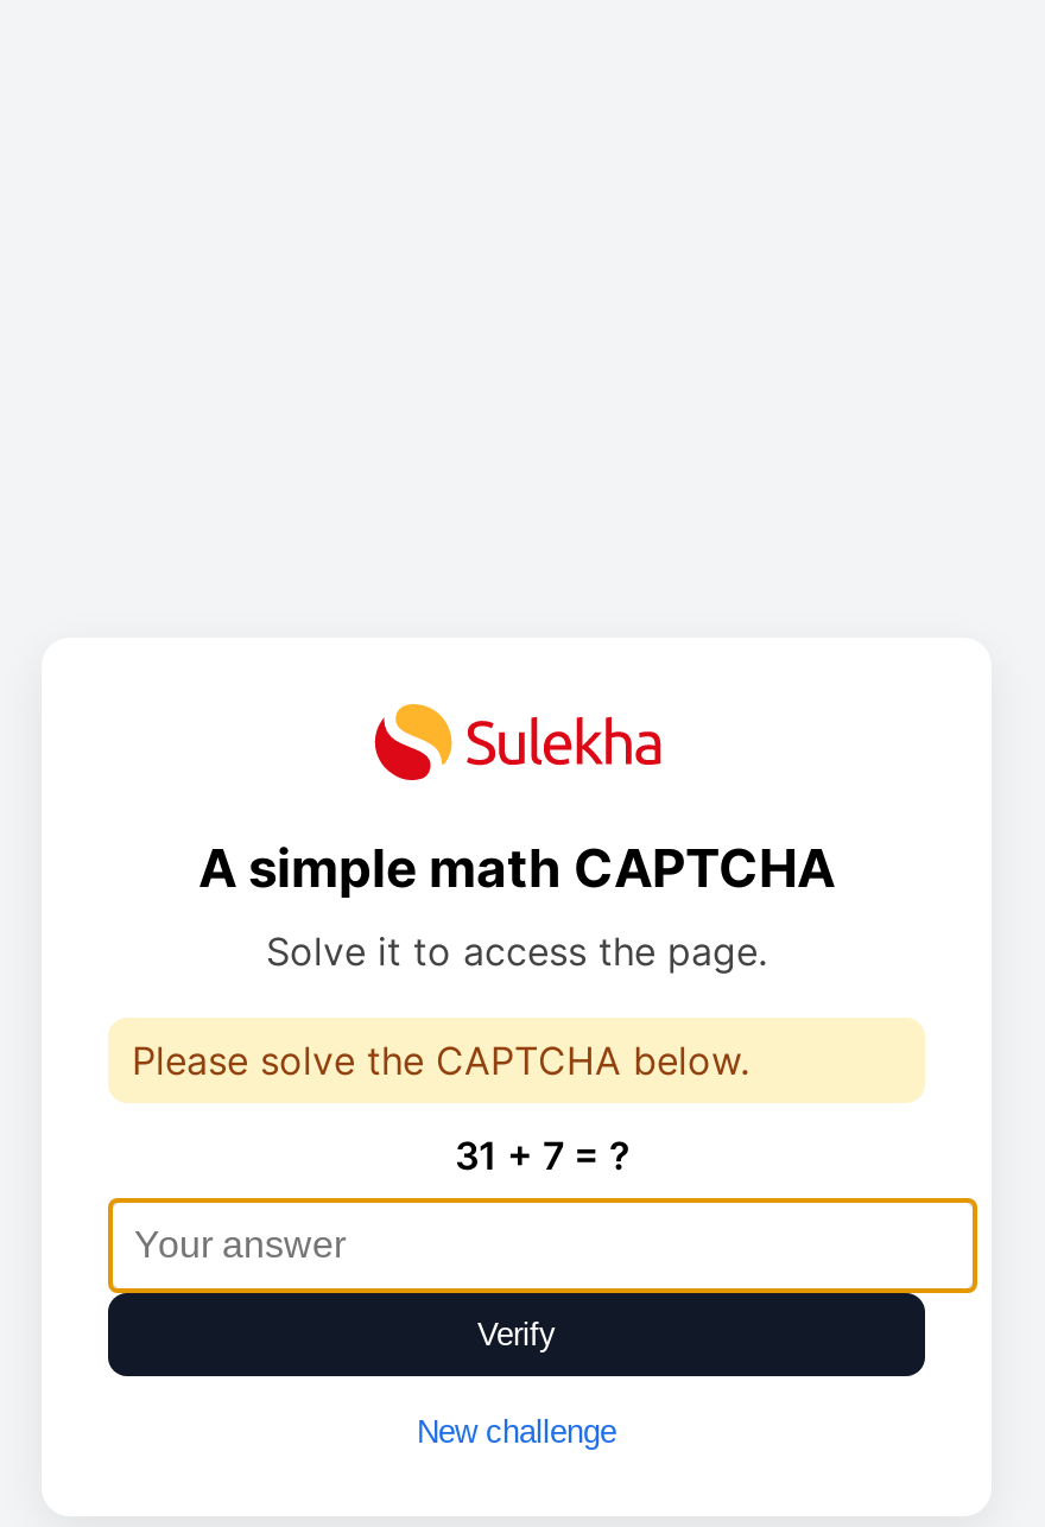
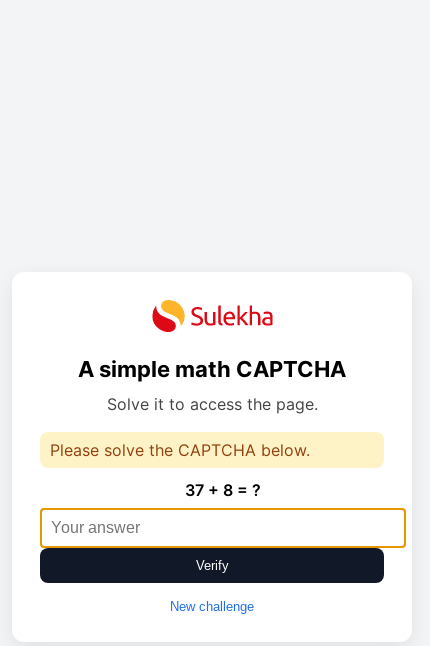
[455,1132,631,1179] 31 + 7 = ? -> [185,480,261,500] 37 + 8 = ?

